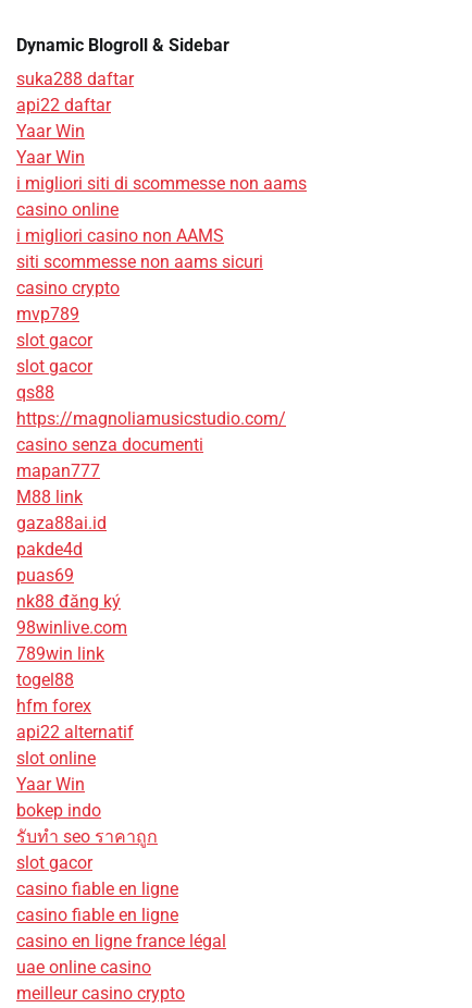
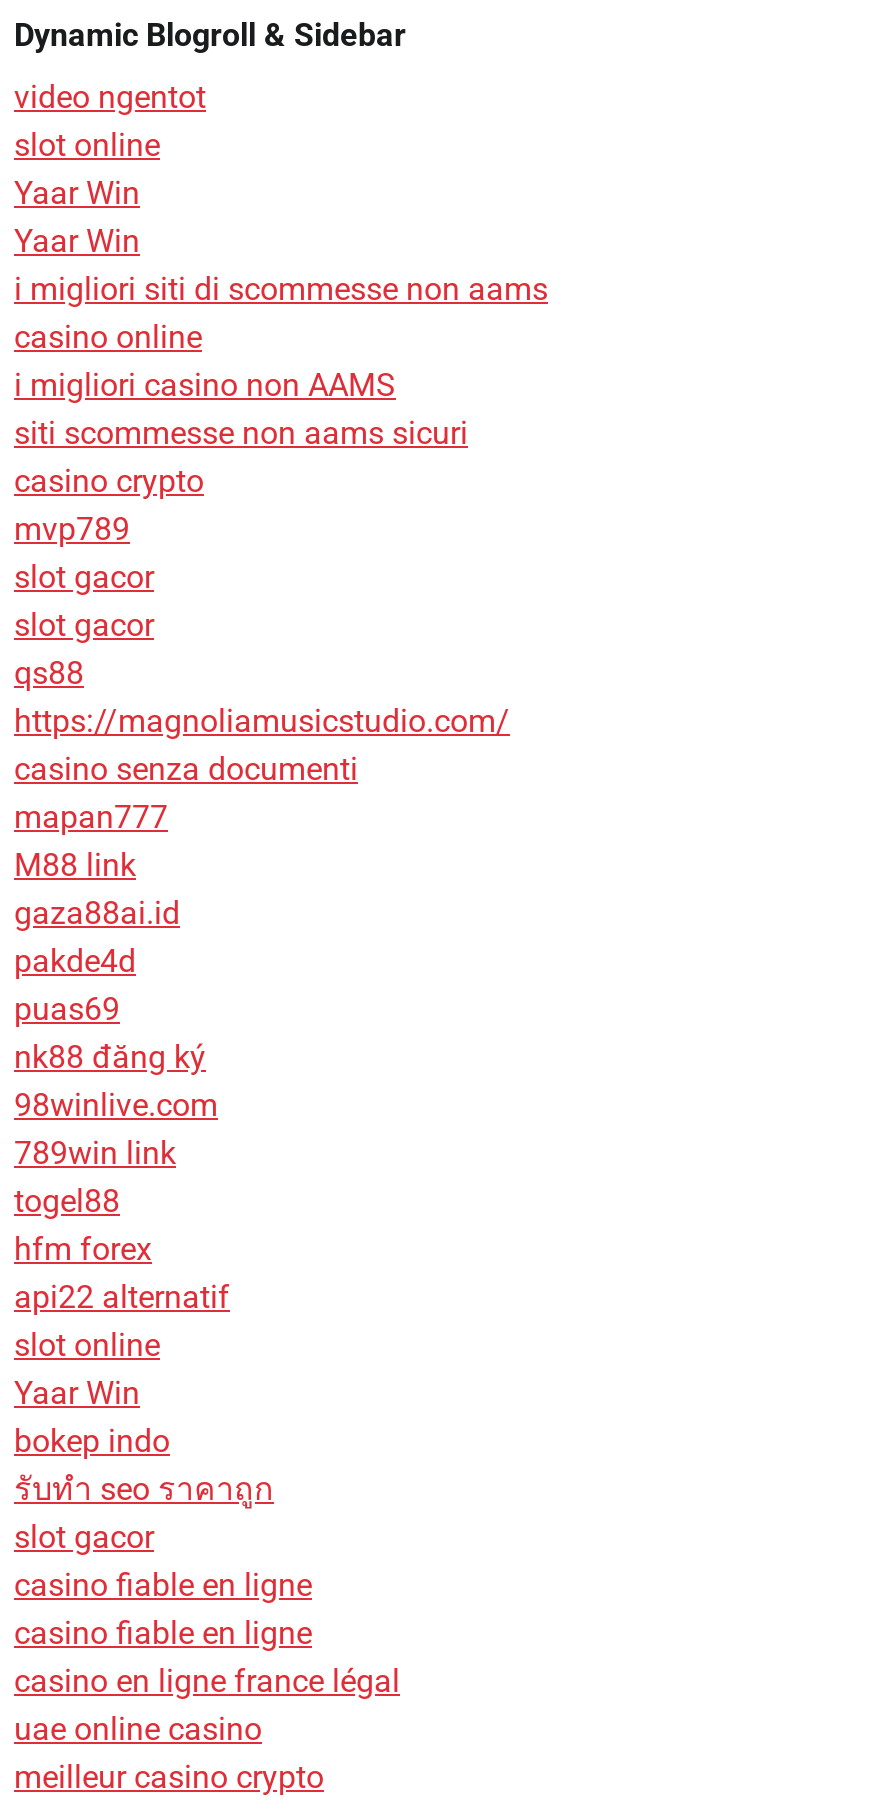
[16,69,134,116] suka288 daftar | api22 daftar -> [14,79,206,165] video ngentot | slot online

